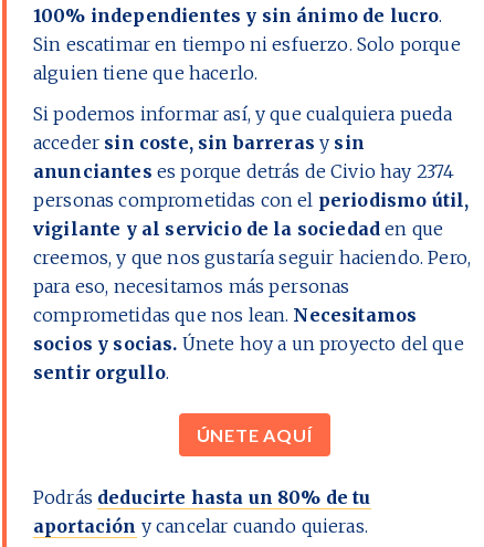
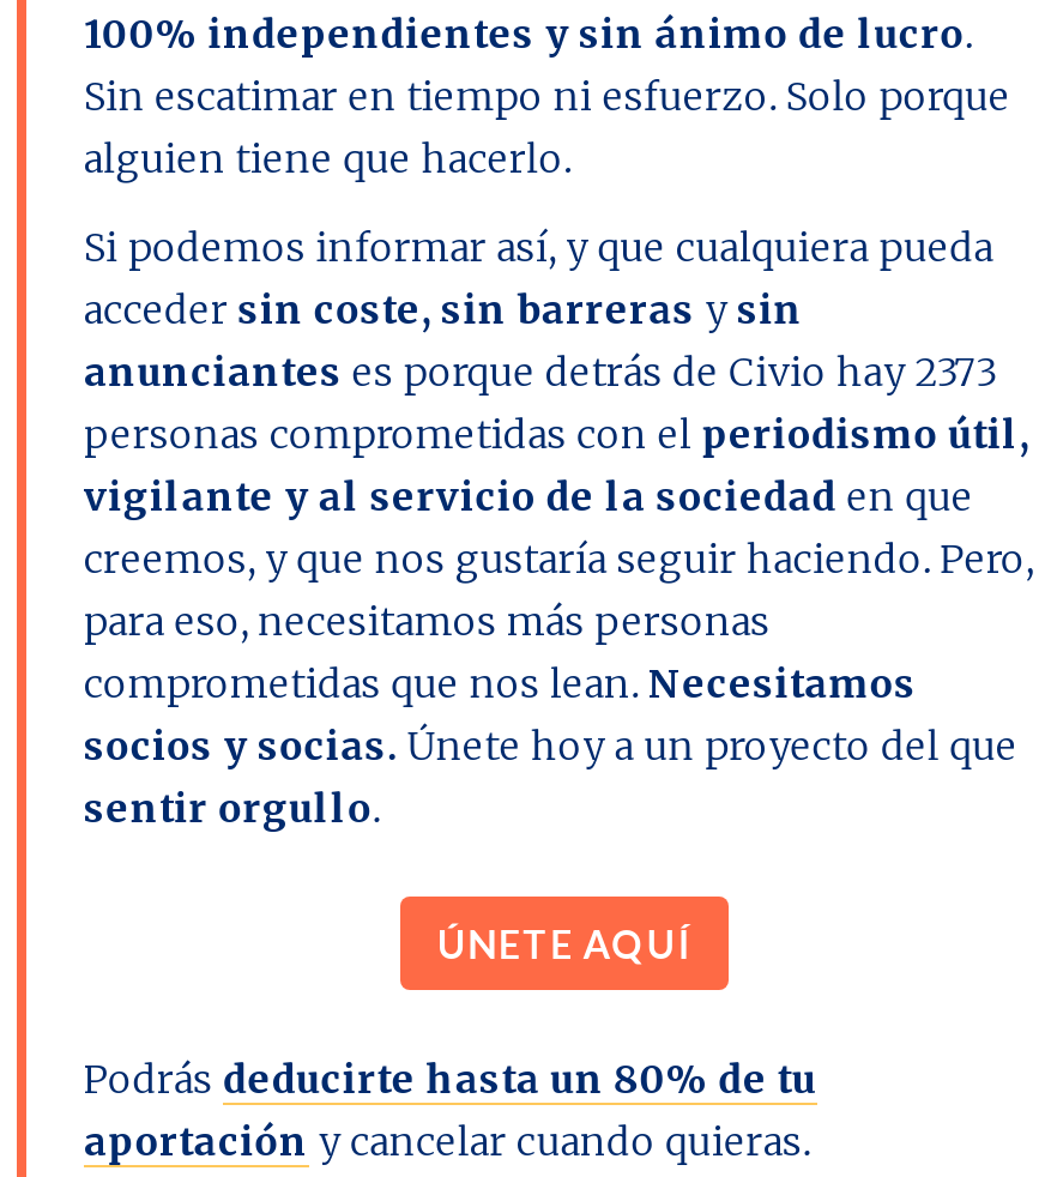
[33,160,455,182] anunciantes es porque detrás de Civio hay 2374 -> [84,348,996,396] anunciantes es porque detrás de Civio hay 2373

